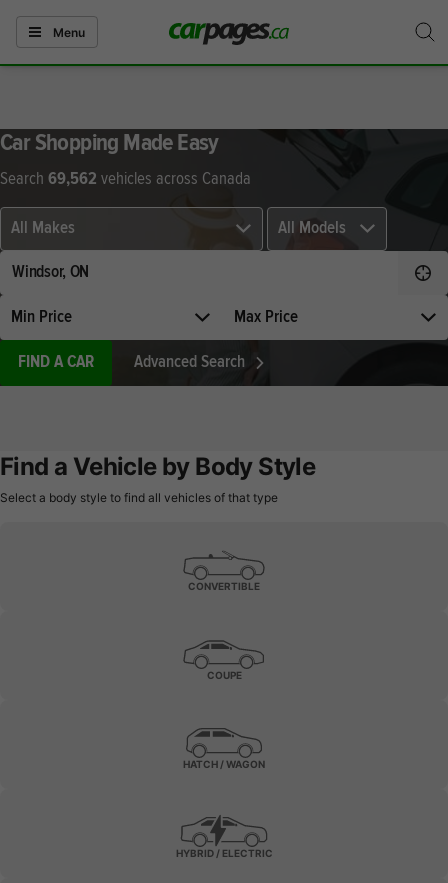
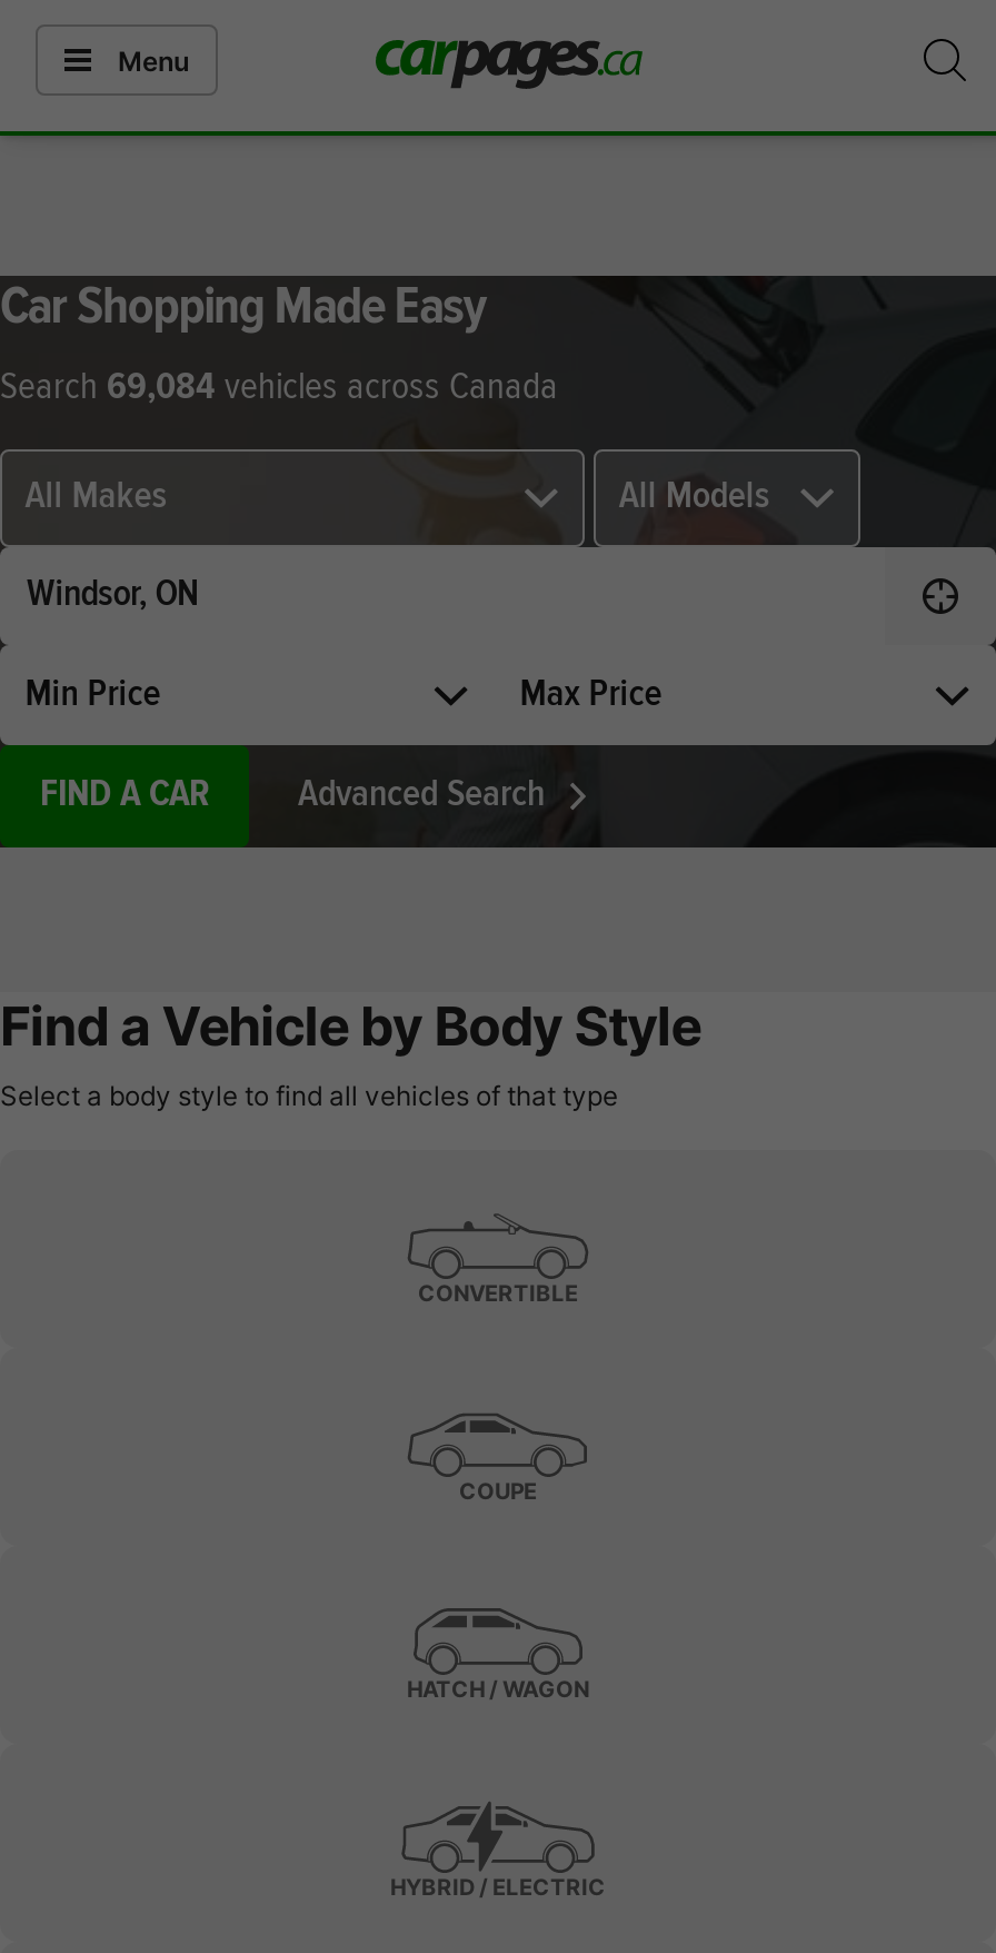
[0,169,251,190] Search 69,562 vehicles across Canada -> [0,365,558,412] Search 69,084 vehicles across Canada

